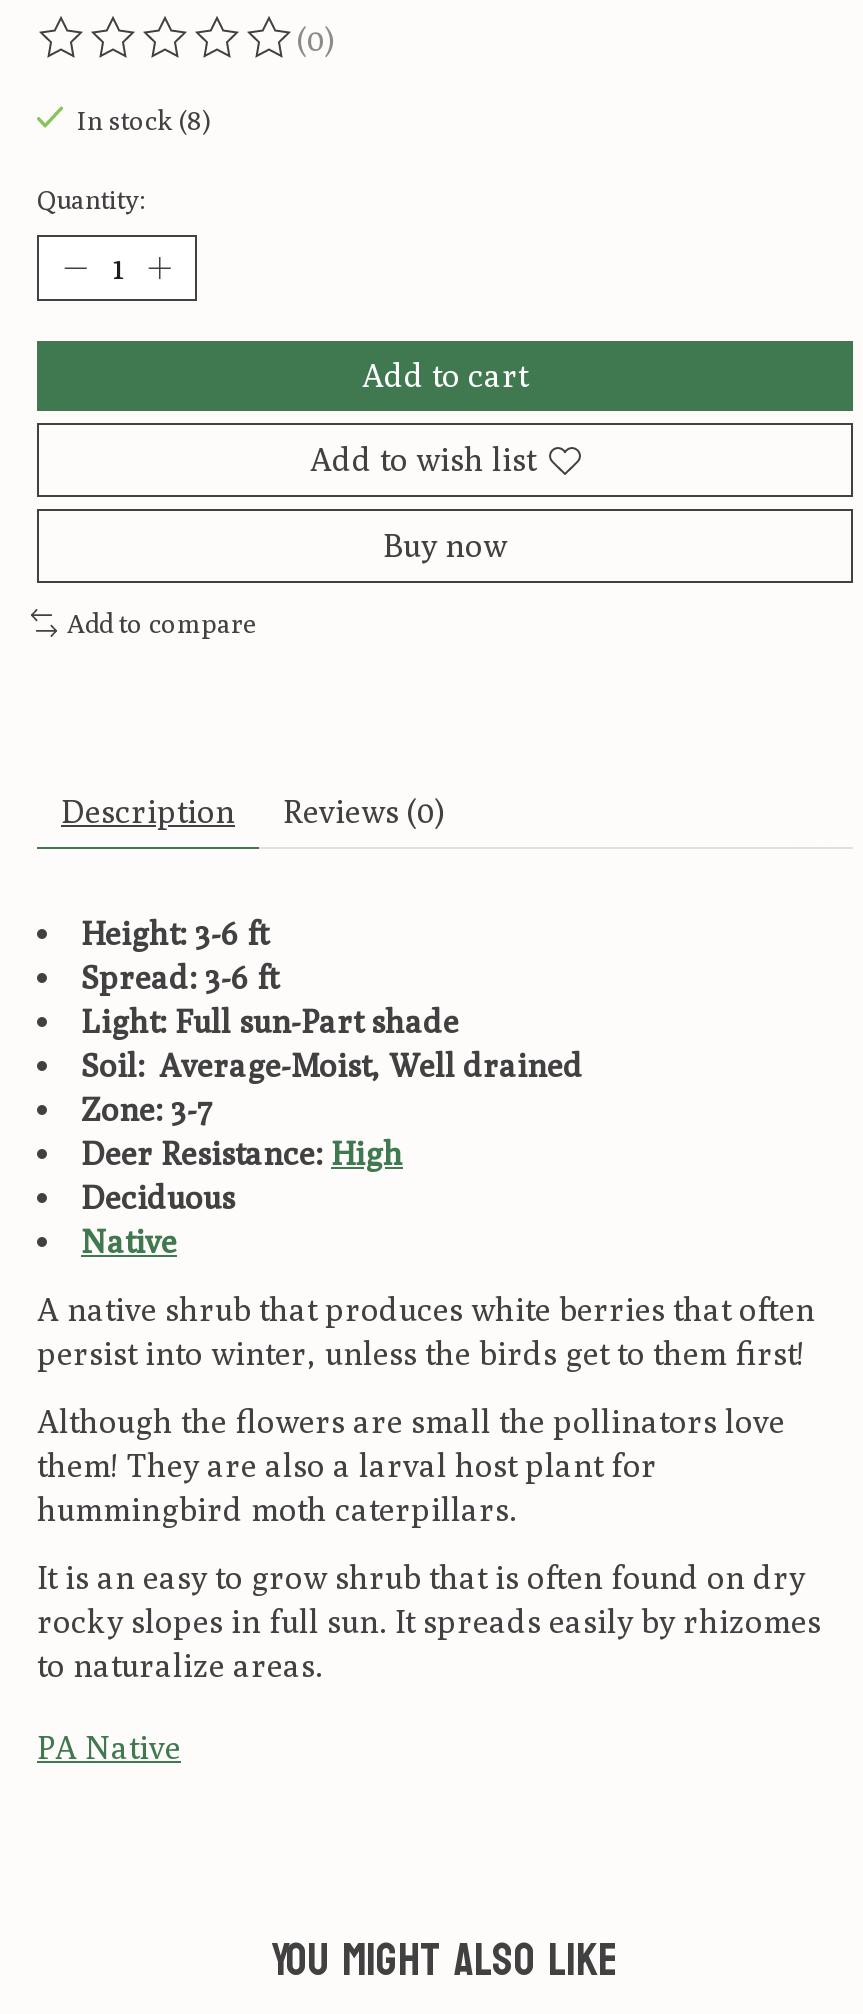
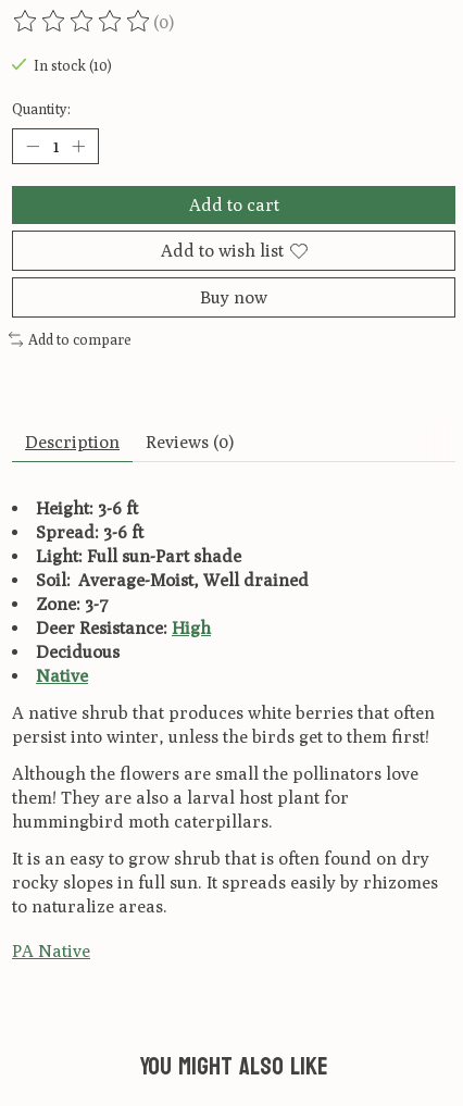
[77,104,211,136] In stock (8) -> [34,57,112,75] In stock (10)

